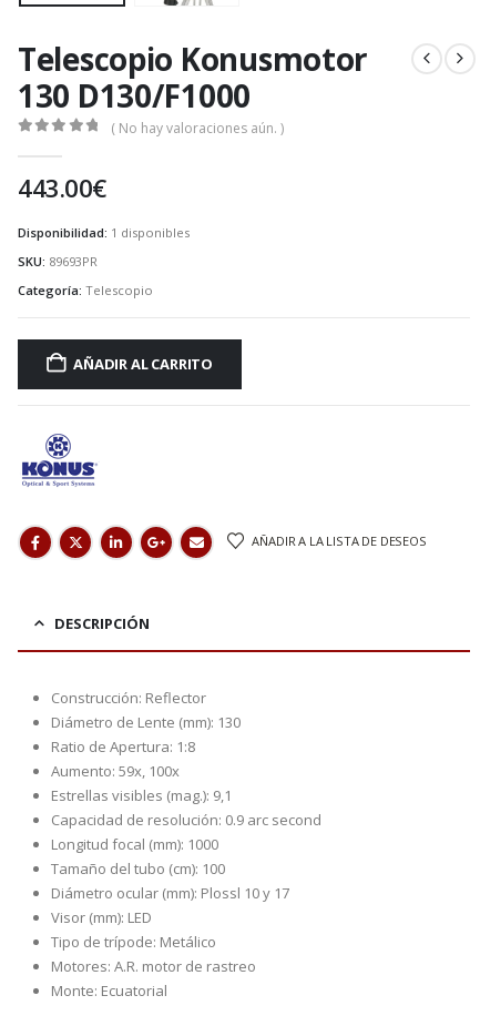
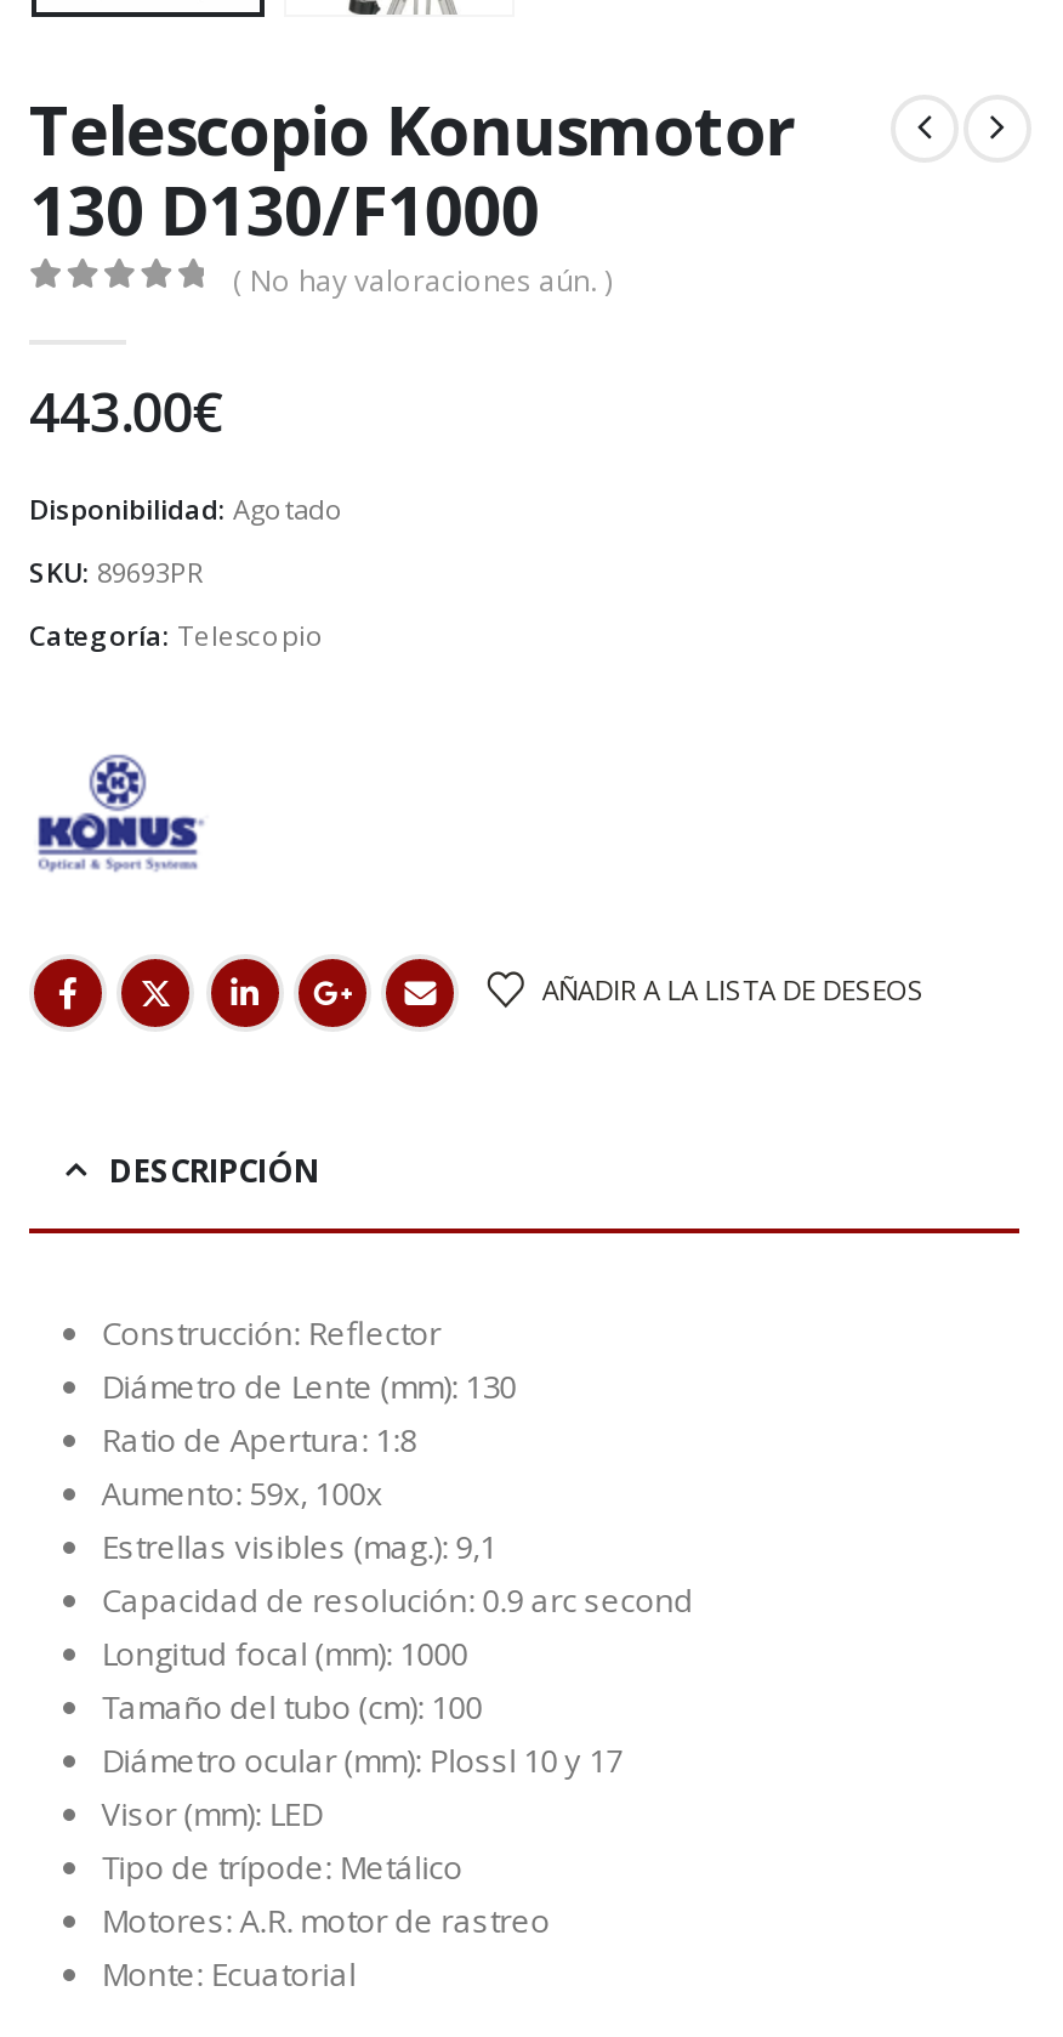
[18,224,190,241] Disponibilidad: 1 disponibles -> [29,491,345,528] Disponibilidad: Agotado
[73,354,213,374] AÑADIR AL CARRITO -> none

